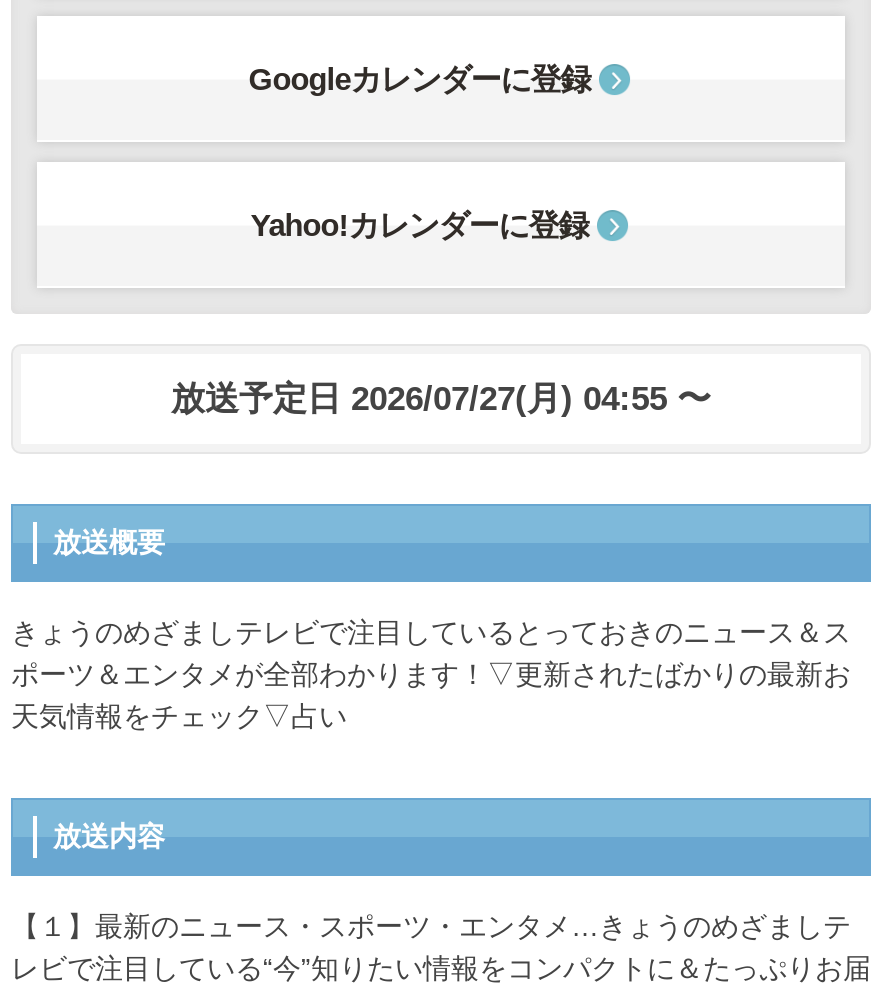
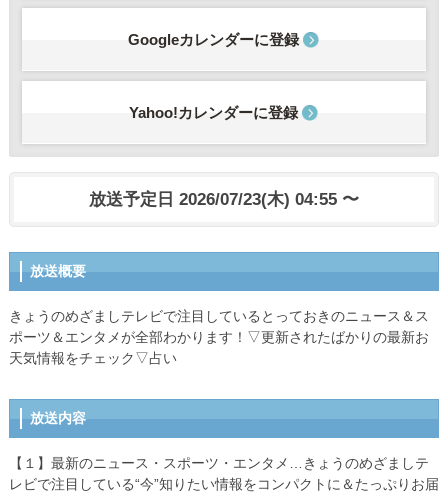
[171,378,711,418] 放送予定日 2026/07/27(月) 04:55 〜 -> [89,189,359,209] 放送予定日 2026/07/23(木) 04:55 〜

